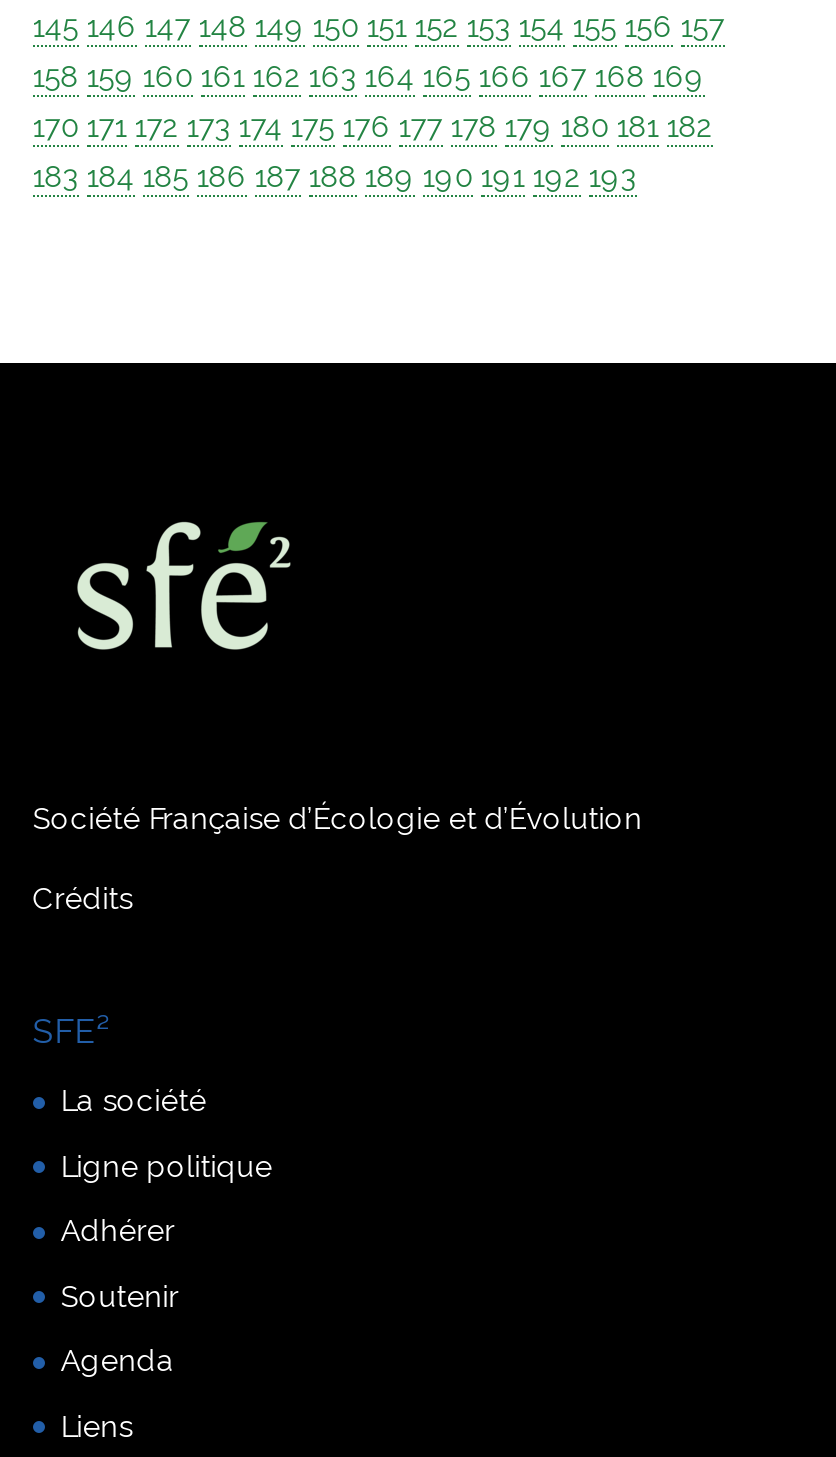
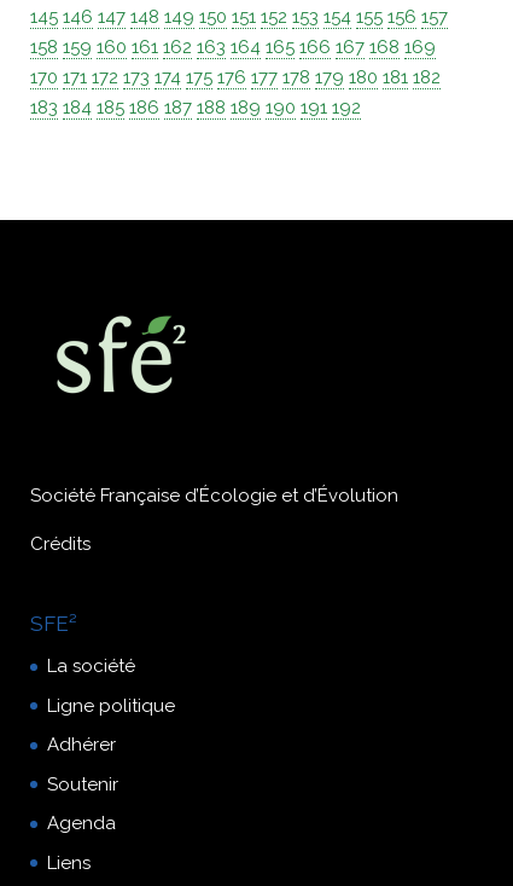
[33,159,637,195] 183 184 185 186 187 188 189 190 191 192 193 -> [30,97,361,118] 183 184 185 186 187 188 189 190 191 192

